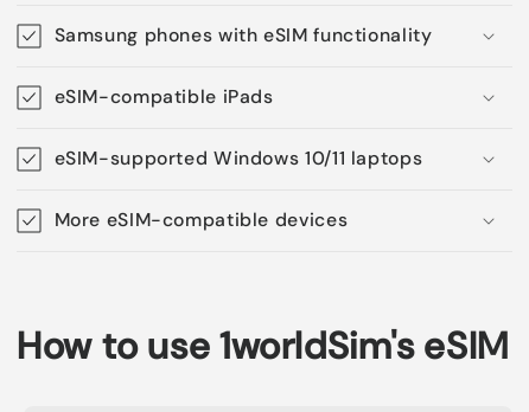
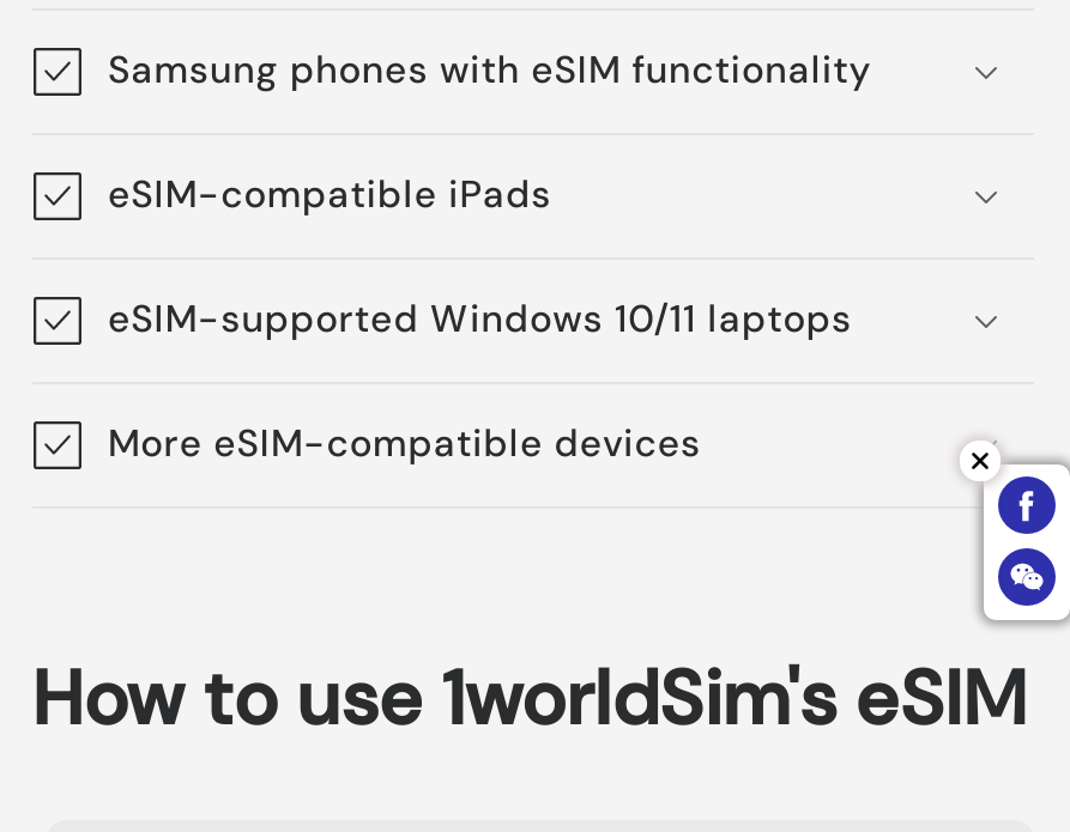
none -> [972,444,1063,628] [image]

